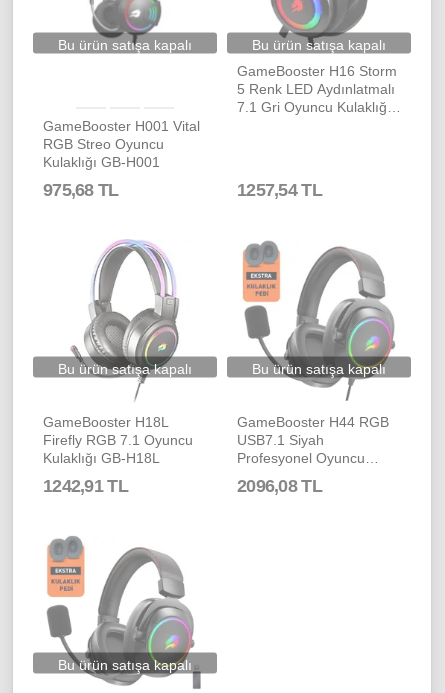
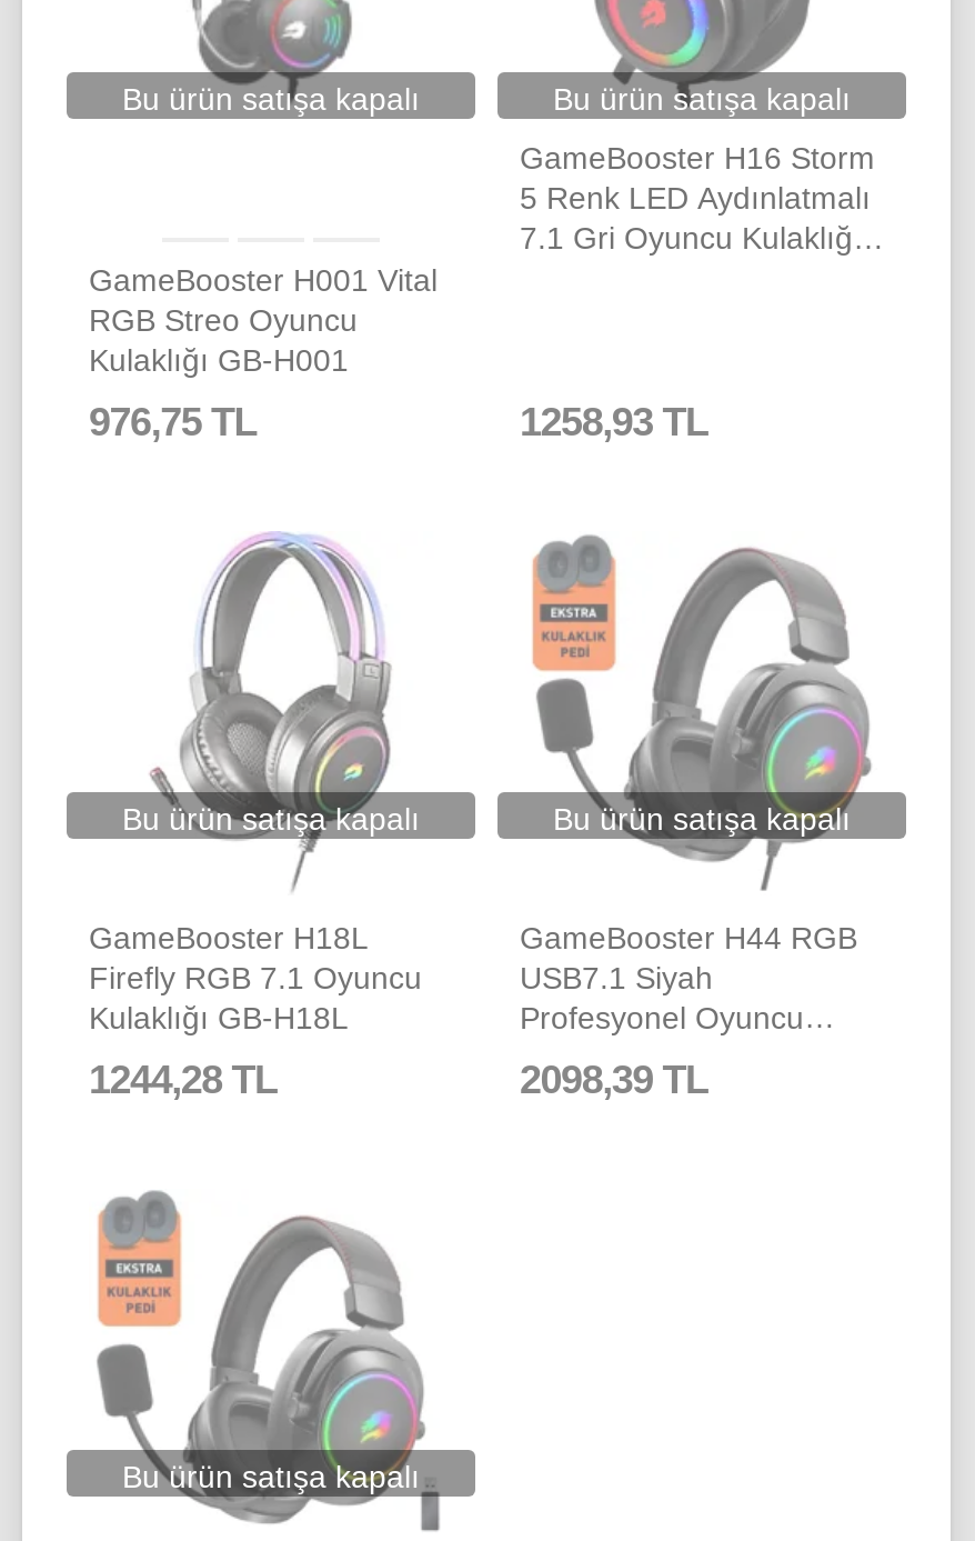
[43,180,118,200] 975,68 TL -> [89,399,257,444] 976,75 TL
[237,180,322,200] 1257,54 TL -> [520,399,708,444] 1258,93 TL
[43,476,128,496] 1242,91 TL -> [89,1057,277,1101] 1244,28 TL
[237,476,322,496] 2096,08 TL -> [520,1057,708,1101] 2098,39 TL

